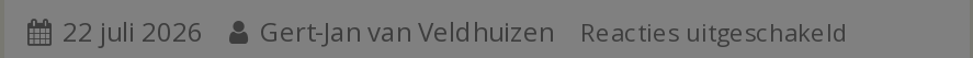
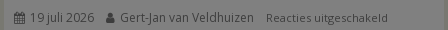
[56,13,203,50] 22 juli 2026 -> [27,9,94,26] 19 juli 2026

